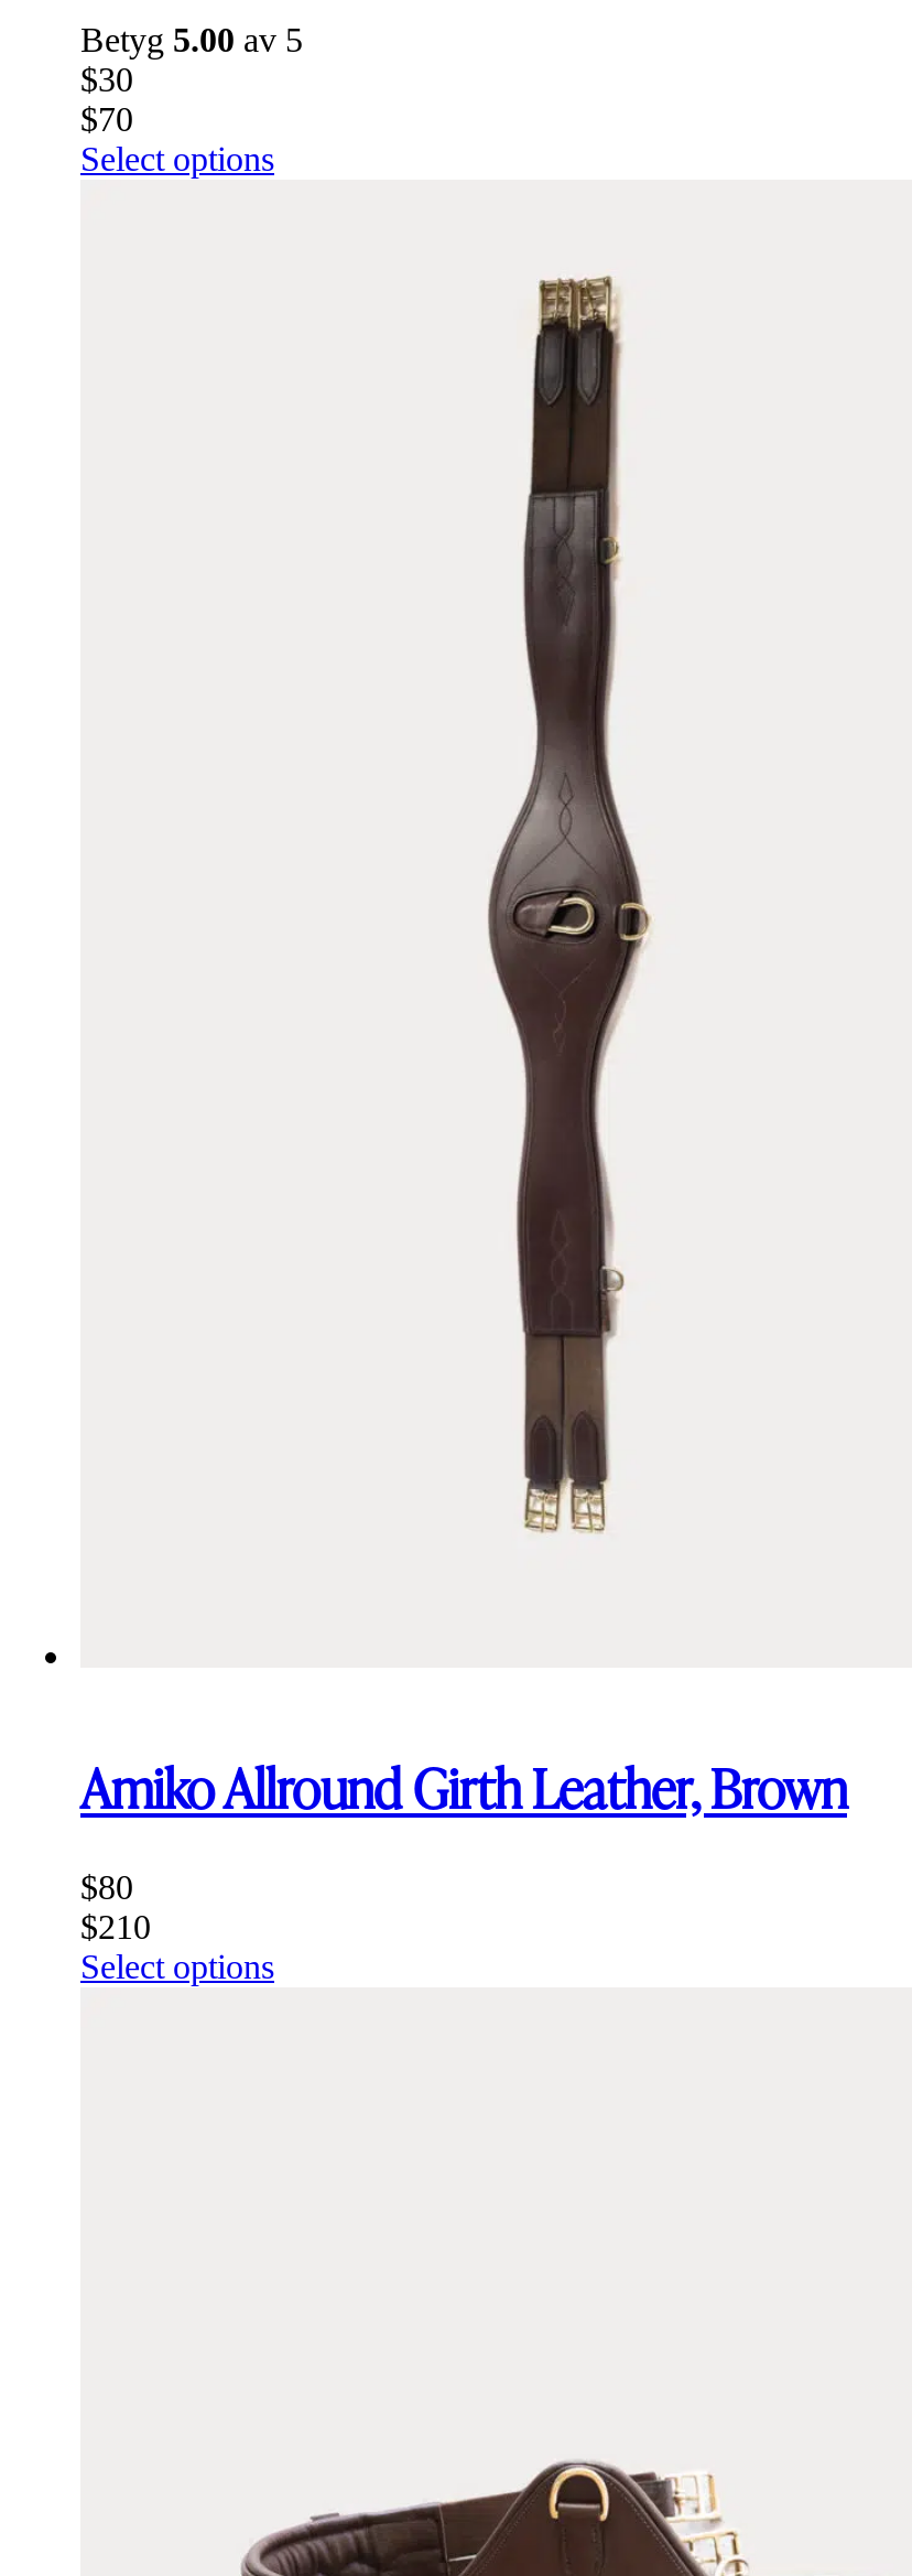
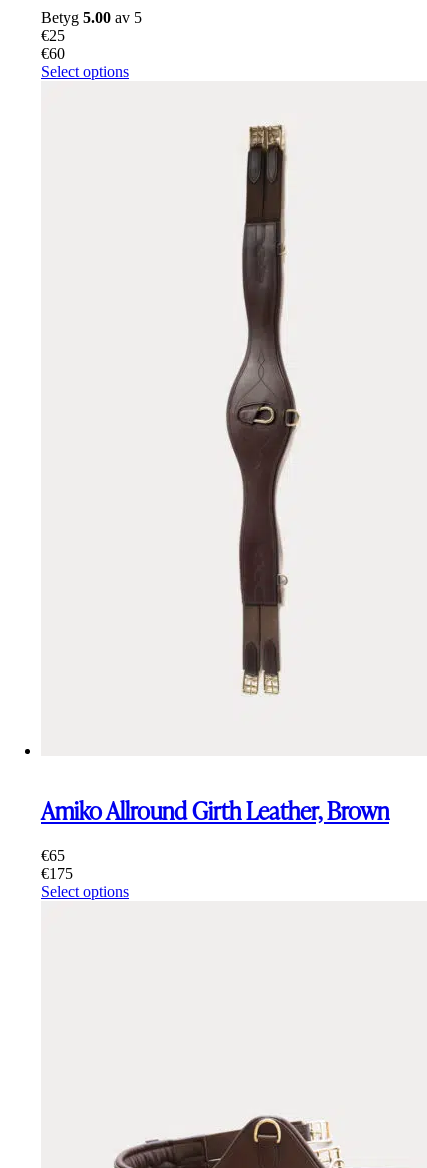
[80,61,133,99] $30 -> [41,27,65,44] €25
[80,101,133,138] $70 -> [41,45,65,62] €60
[80,1868,133,1906] $80 -> [41,847,65,864] €65
[80,1908,151,1946] $210 -> [41,865,73,882] €175

